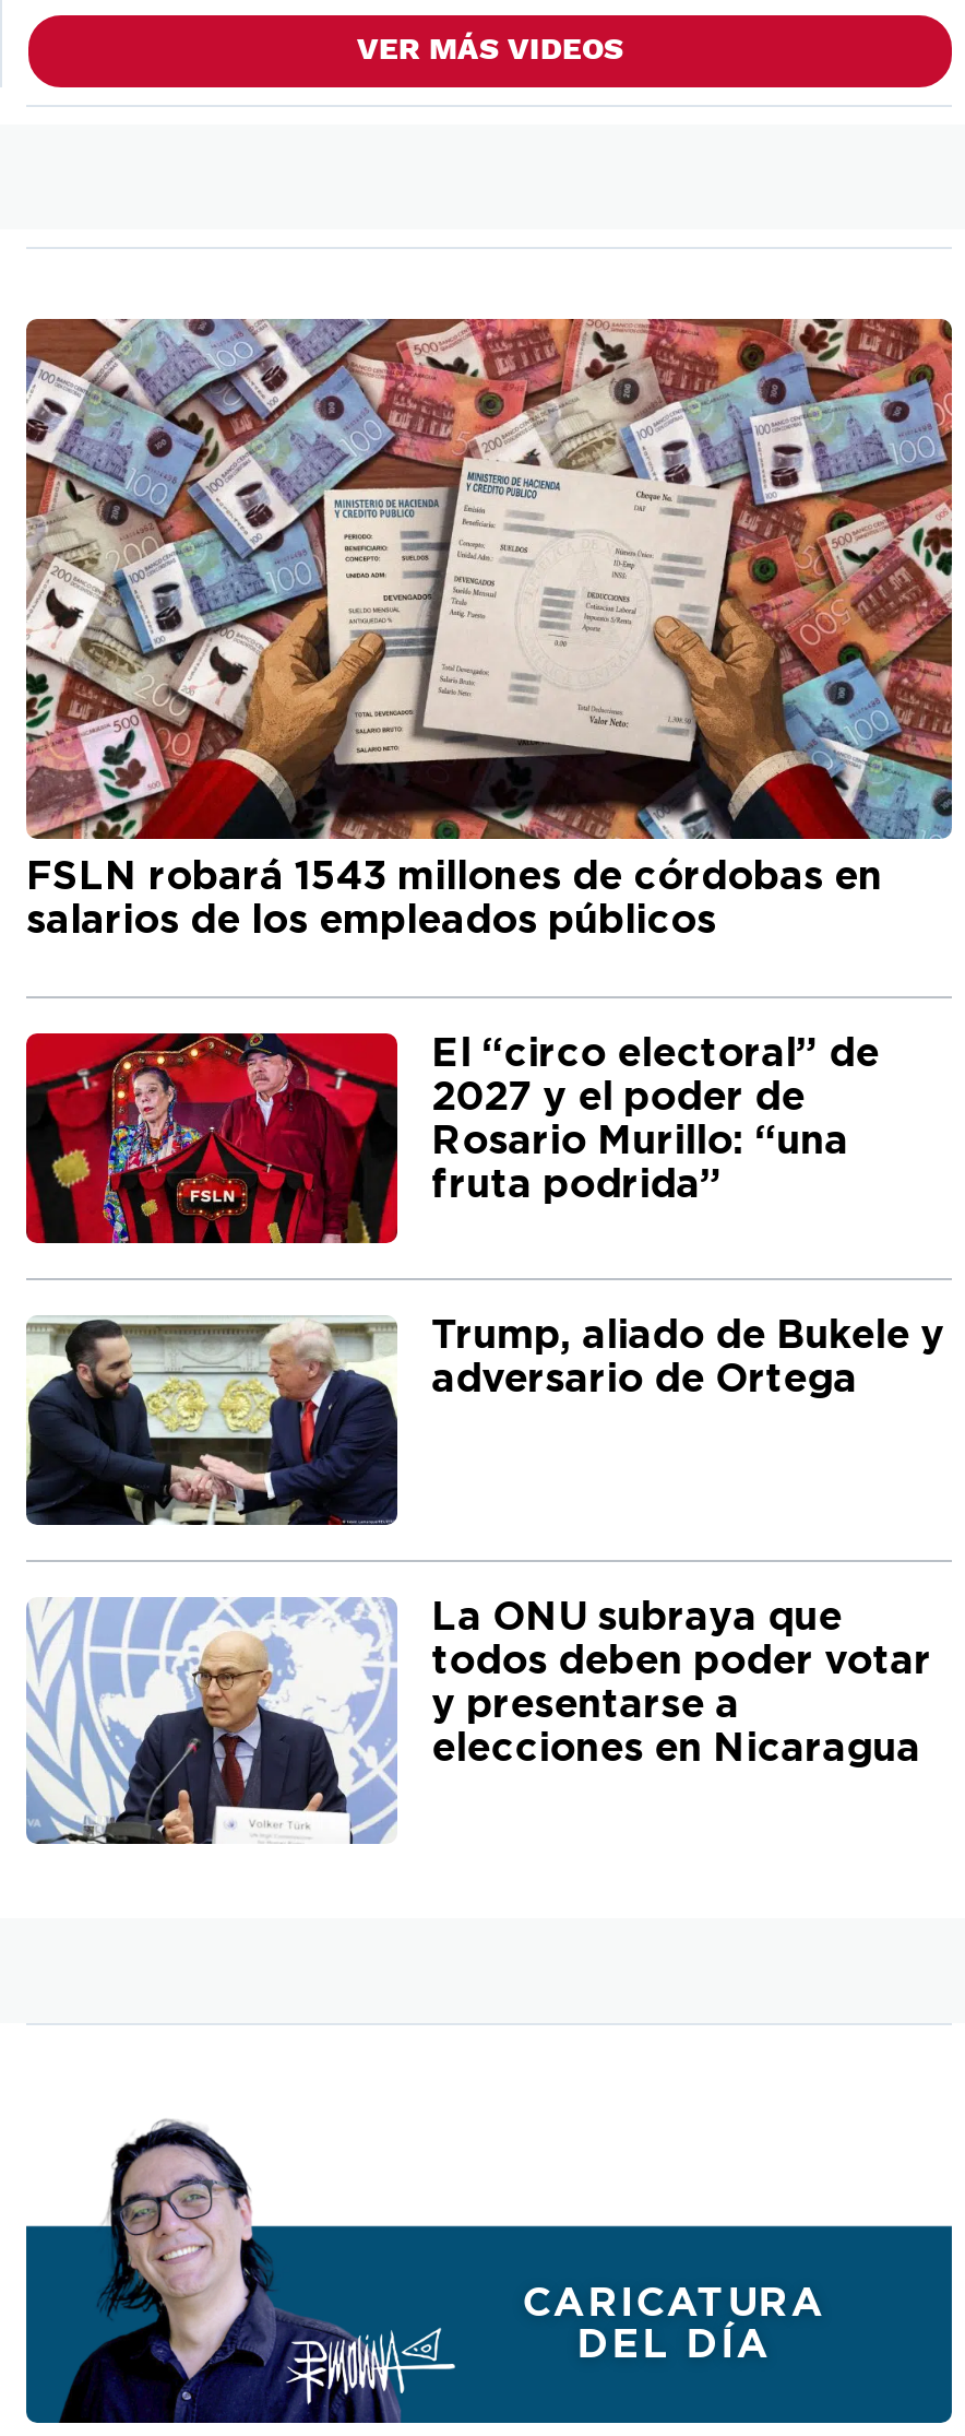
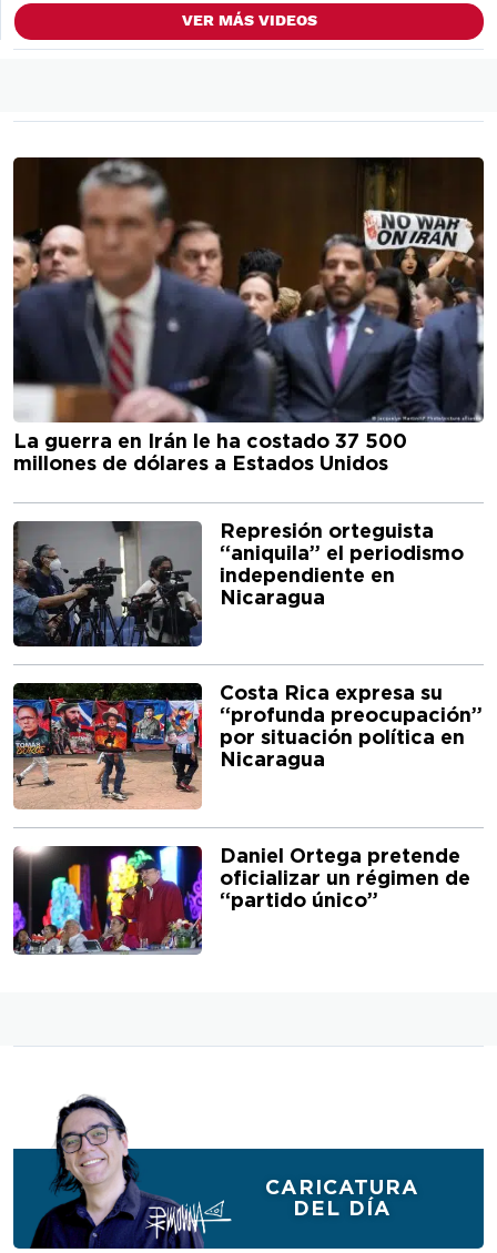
[24,318,954,942] [image] | FSLN robará 1543 millones de córdobas en | salarios de los empleados públicos -> [12,156,485,474] [image] | La guerra en Irán le ha costado 37 500 | millones de dólares a Estados Unidos
[24,1030,879,1246] [image] | El “circo electoral” de | 2027 y el poder de | Rosario Murillo: “una | fruta podrida” -> [12,520,463,648] [image] | Represión orteguista | “aniquila” el periodismo | independiente en | Nicaragua
[26,1316,944,1557] [image] | Trump, aliado de Bukele y | adversario de Ortega -> [12,682,482,809] [image] | Costa Rica expresa su | “profunda preocupación” | por situación política en | Nicaragua
[26,1598,931,1845] [image] | La ONU subraya que | todos deben poder votar | y presentarse a | elecciones en Nicaragua -> [12,829,470,956] [image] | Daniel Ortega pretende | oficializar un régimen de | “partido único”

